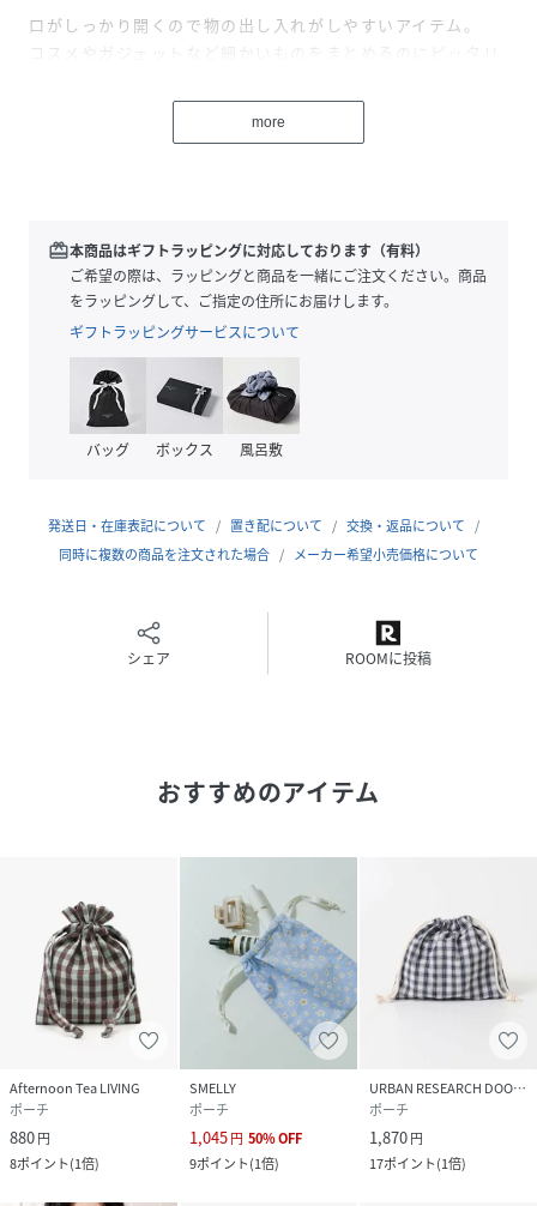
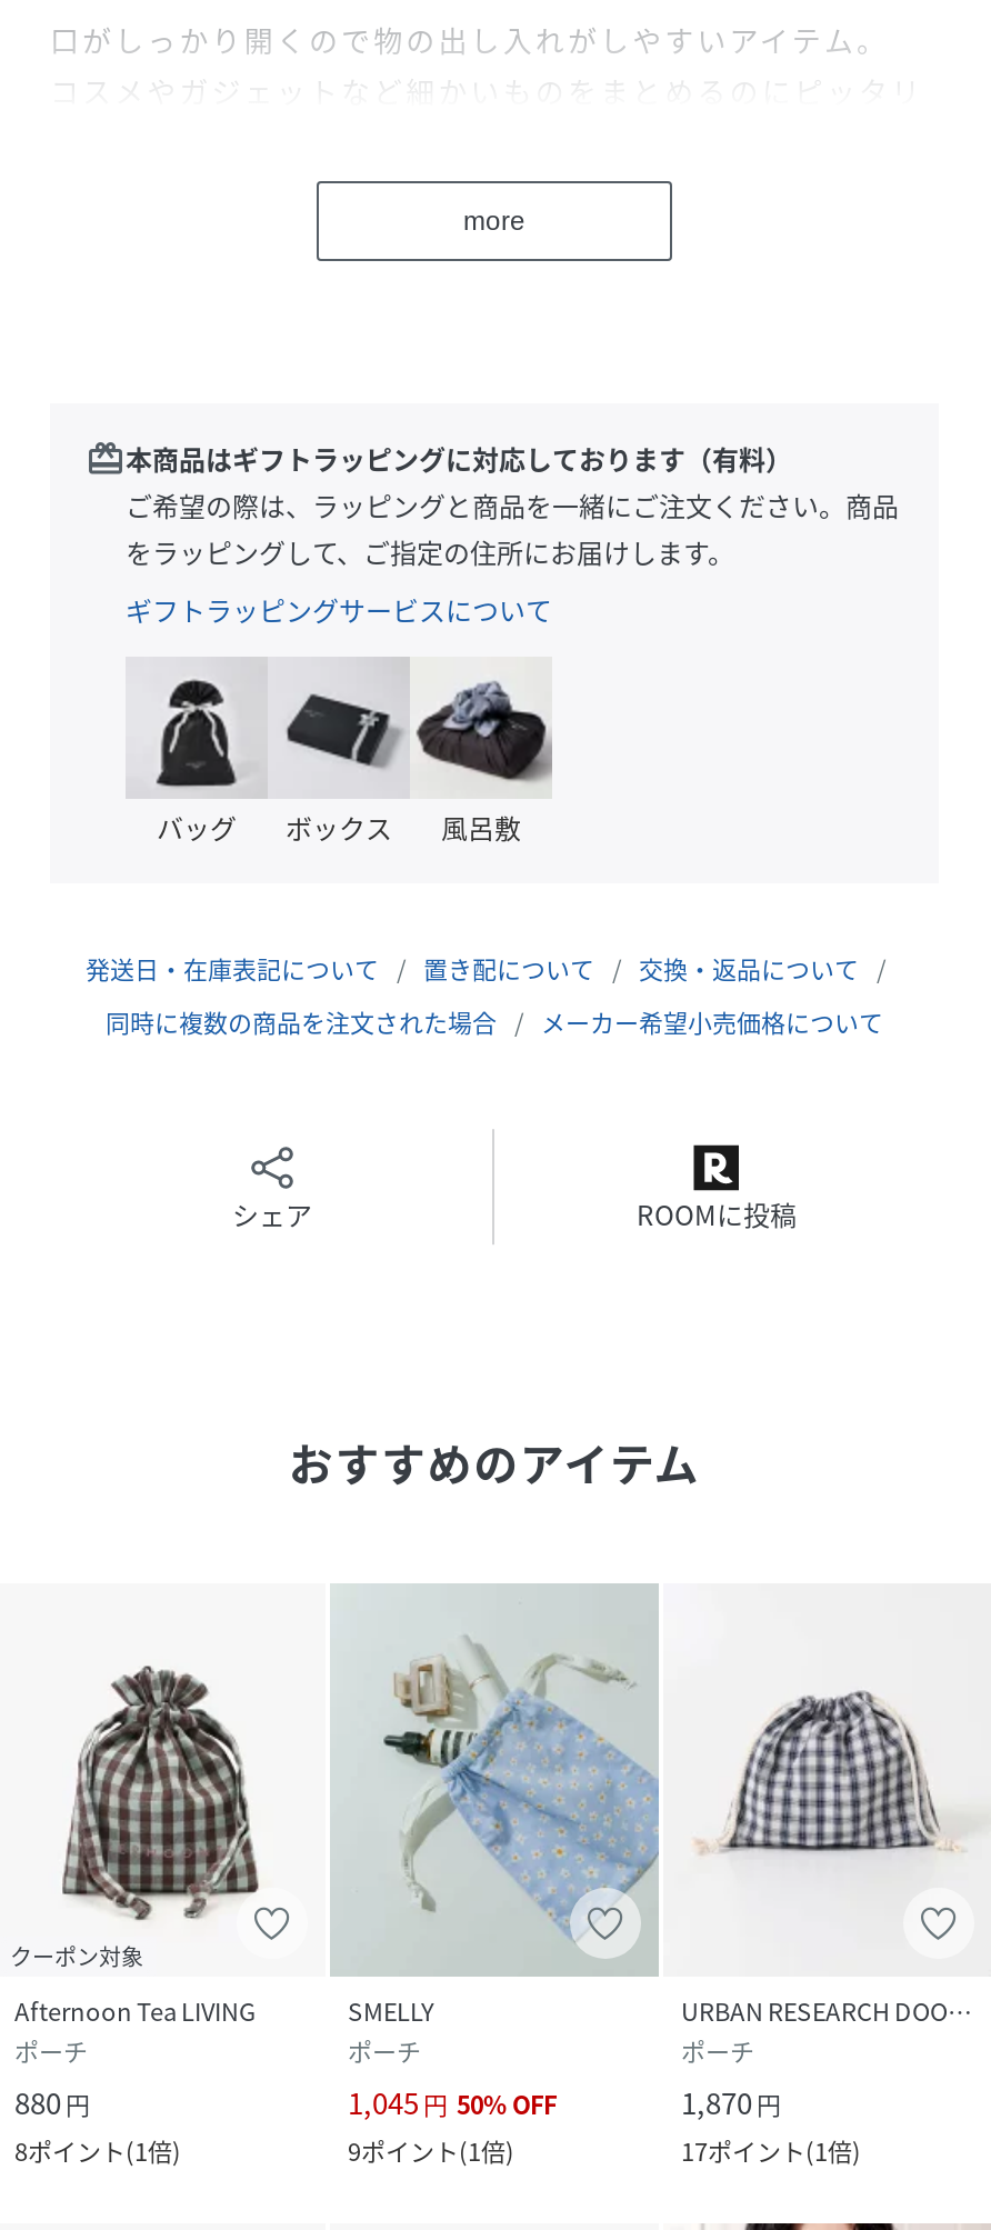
none -> [10,1940,143,1973] クーポン対象

